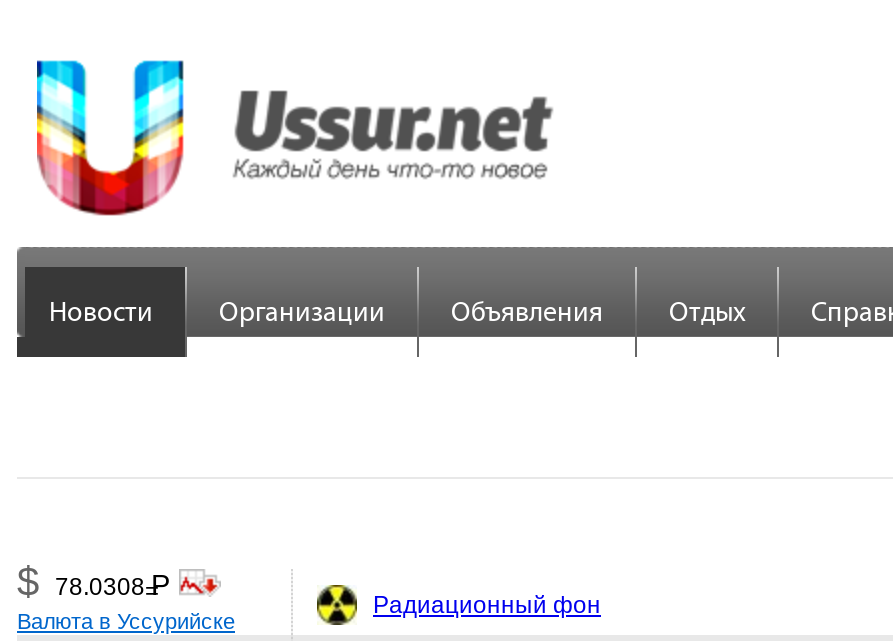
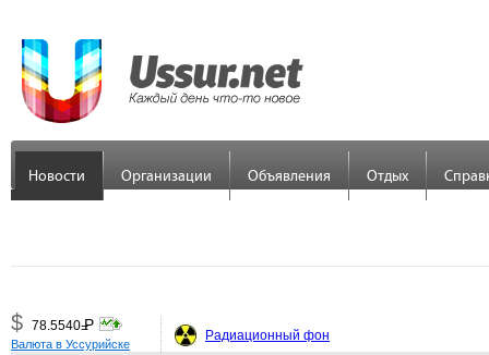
[17,559,169,605] $ 78.0308= Р -> [11,310,94,335] $ 78.5540= Р

